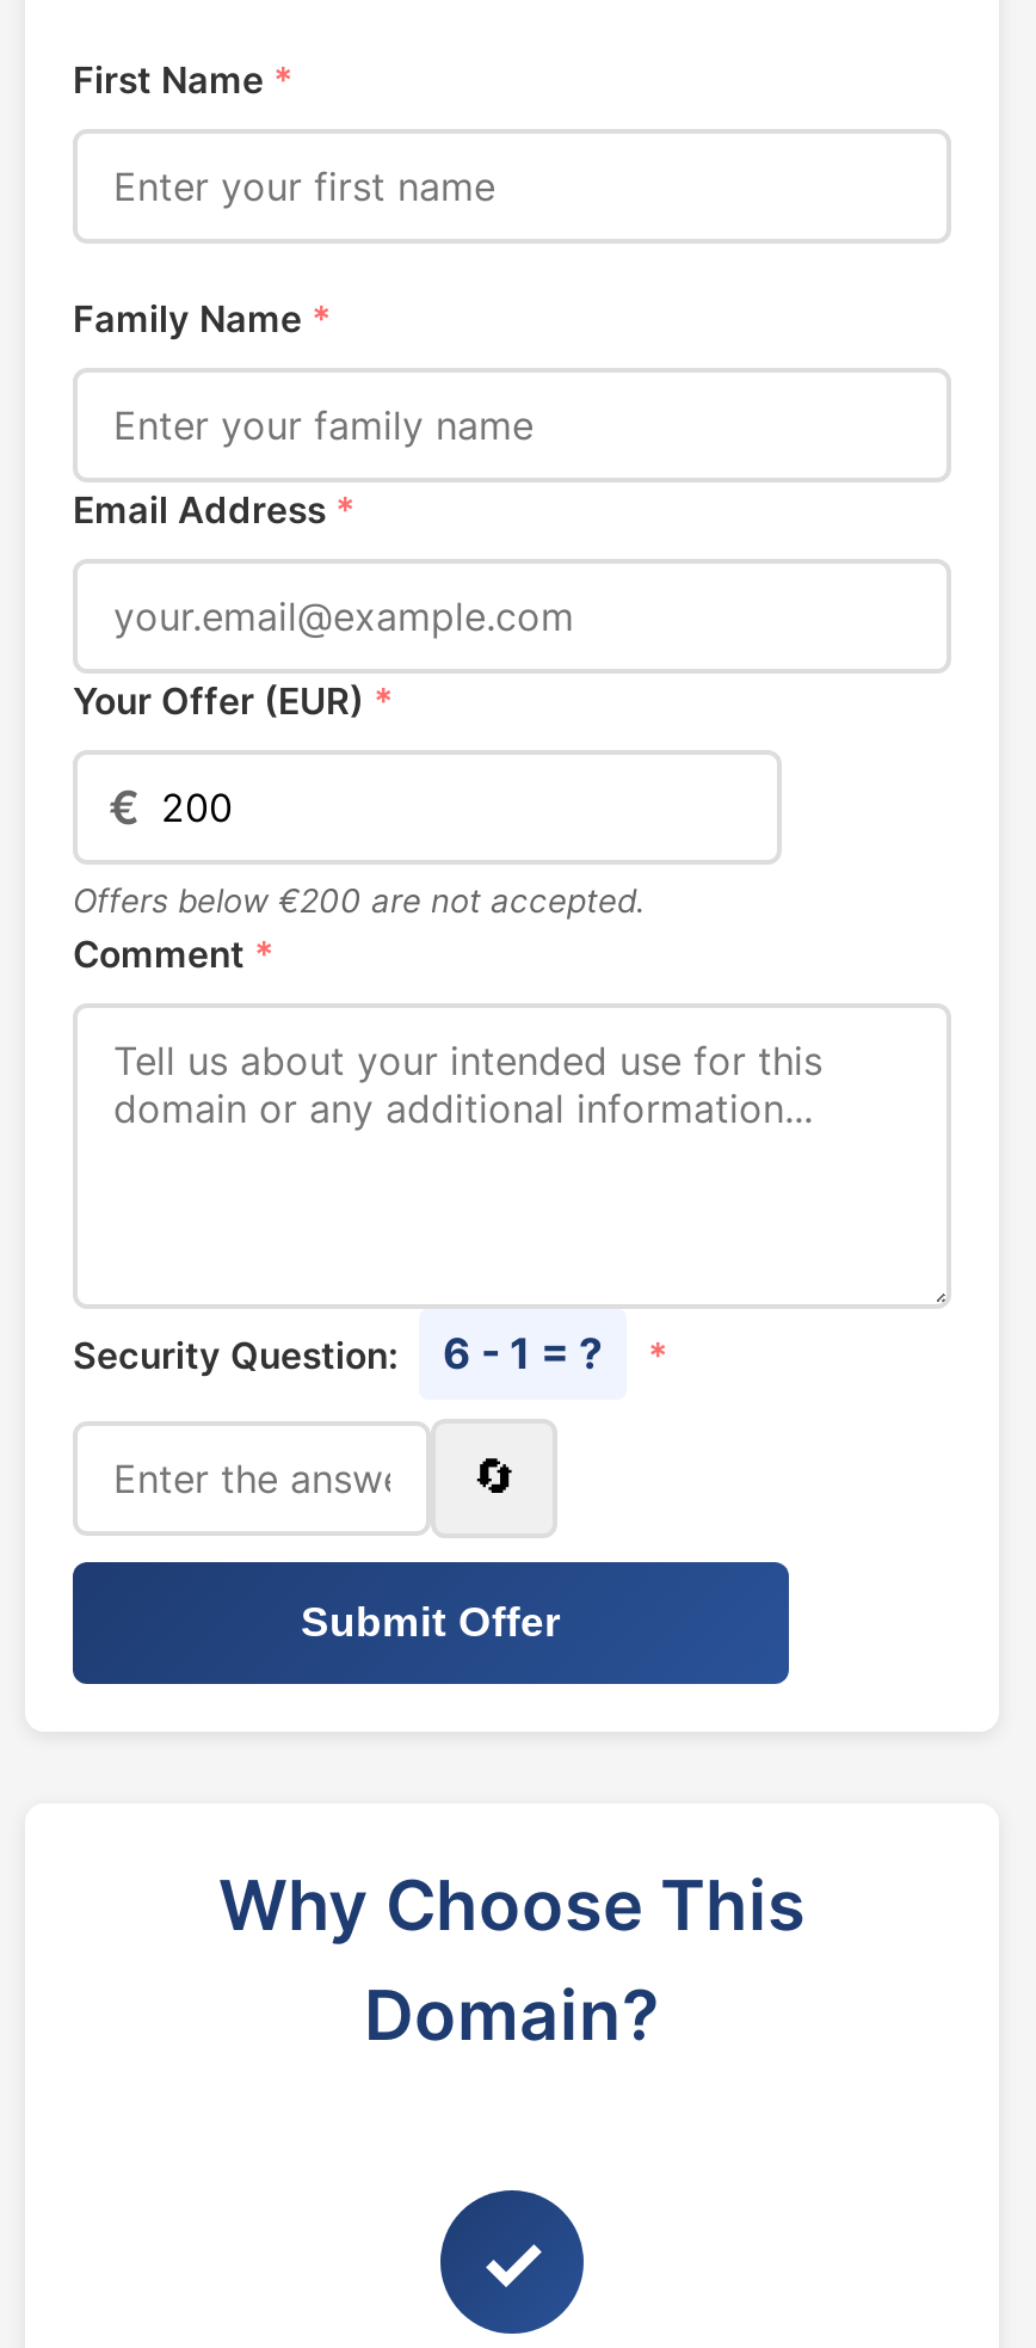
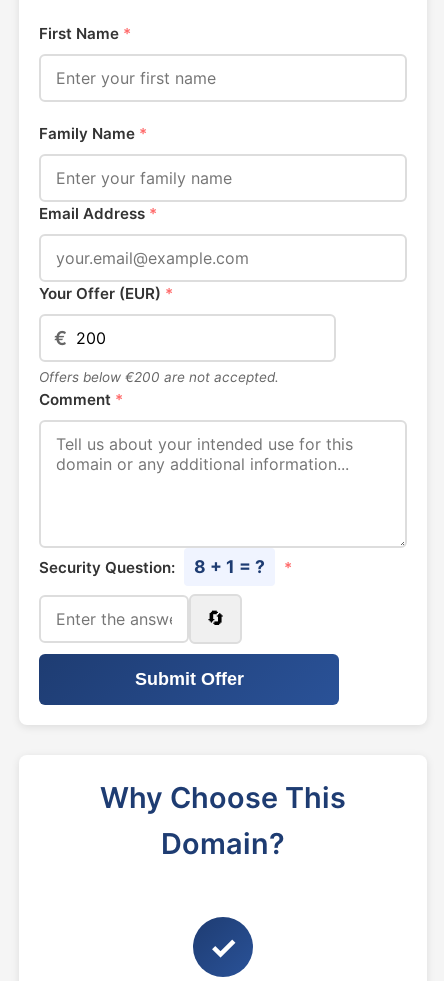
[443,1328,603,1378] 6 - 1 = ? -> [194,556,265,577] 8 + 1 = ?

